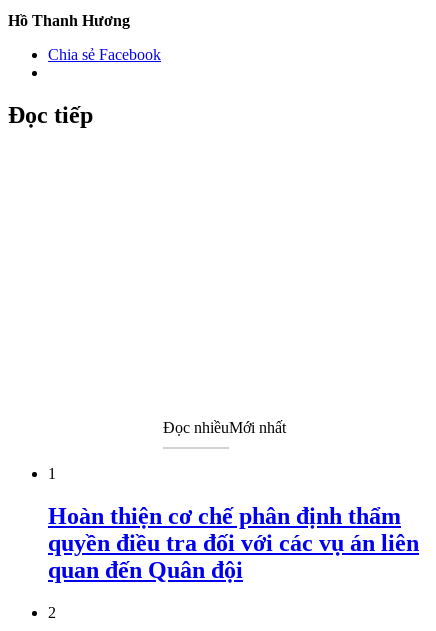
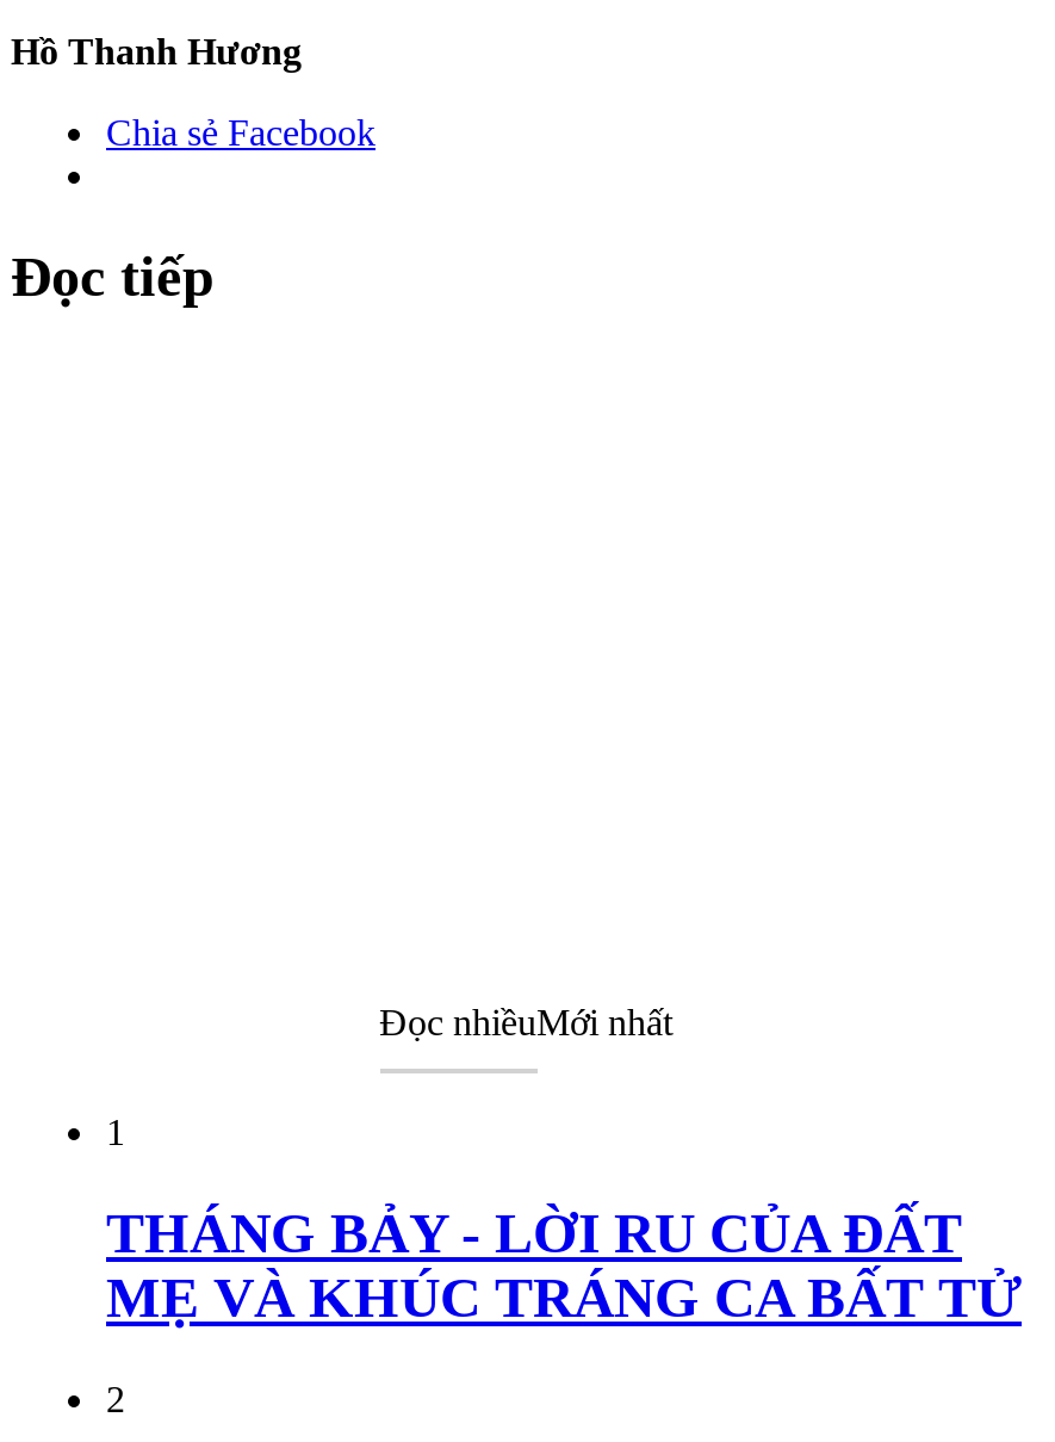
[48,503,419,583] Hoàn thiện cơ chế phân định thẩm | quyền điều tra đối với các vụ án liên | quan đến Quân đội -> [106,1201,1022,1328] THÁNG BẢY - LỜI RU CỦA ĐẤT | MẸ VÀ KHÚC TRÁNG CA BẤT TỬ

